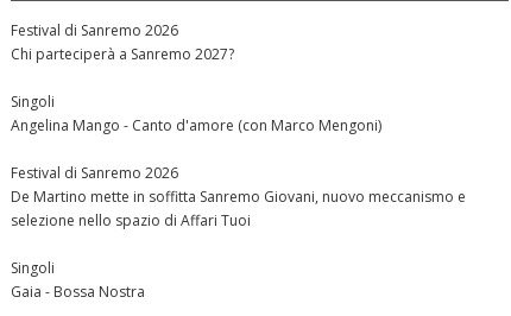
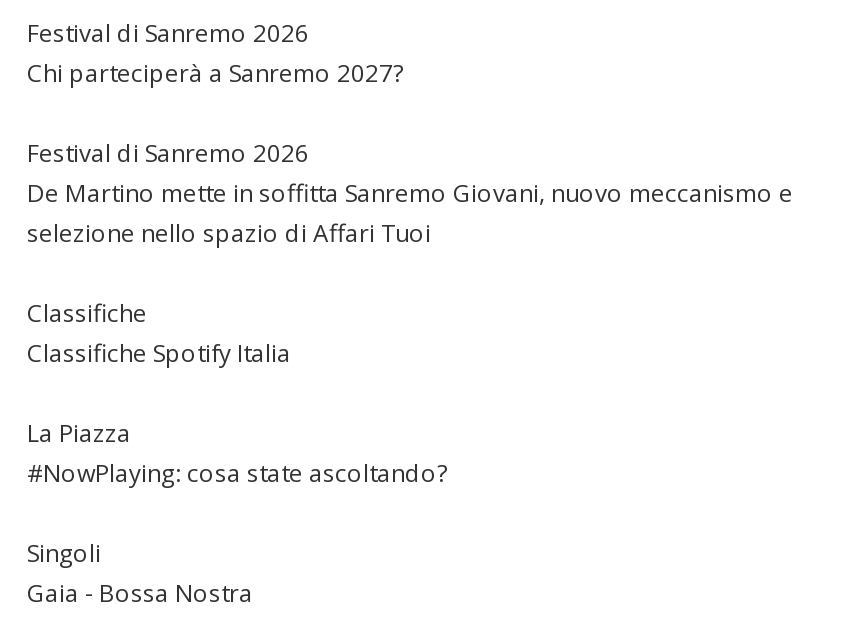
[11,92,381,136] Singoli | Angelina Mango - Canto d'amore (con Marco Mengoni) -> none
moved [11,163,466,231] -> [27,136,793,250]: Festival di Sanremo 2026 | De Martino mette in soffitta Sanremo Giovani, nuovo meccanismo e | selezione nello spazio di Affari Tuoi
none -> [27,296,447,490] Classifiche | Classifiche Spotify Italia | La Piazza | #NowPlaying: cosa state ascoltando?

